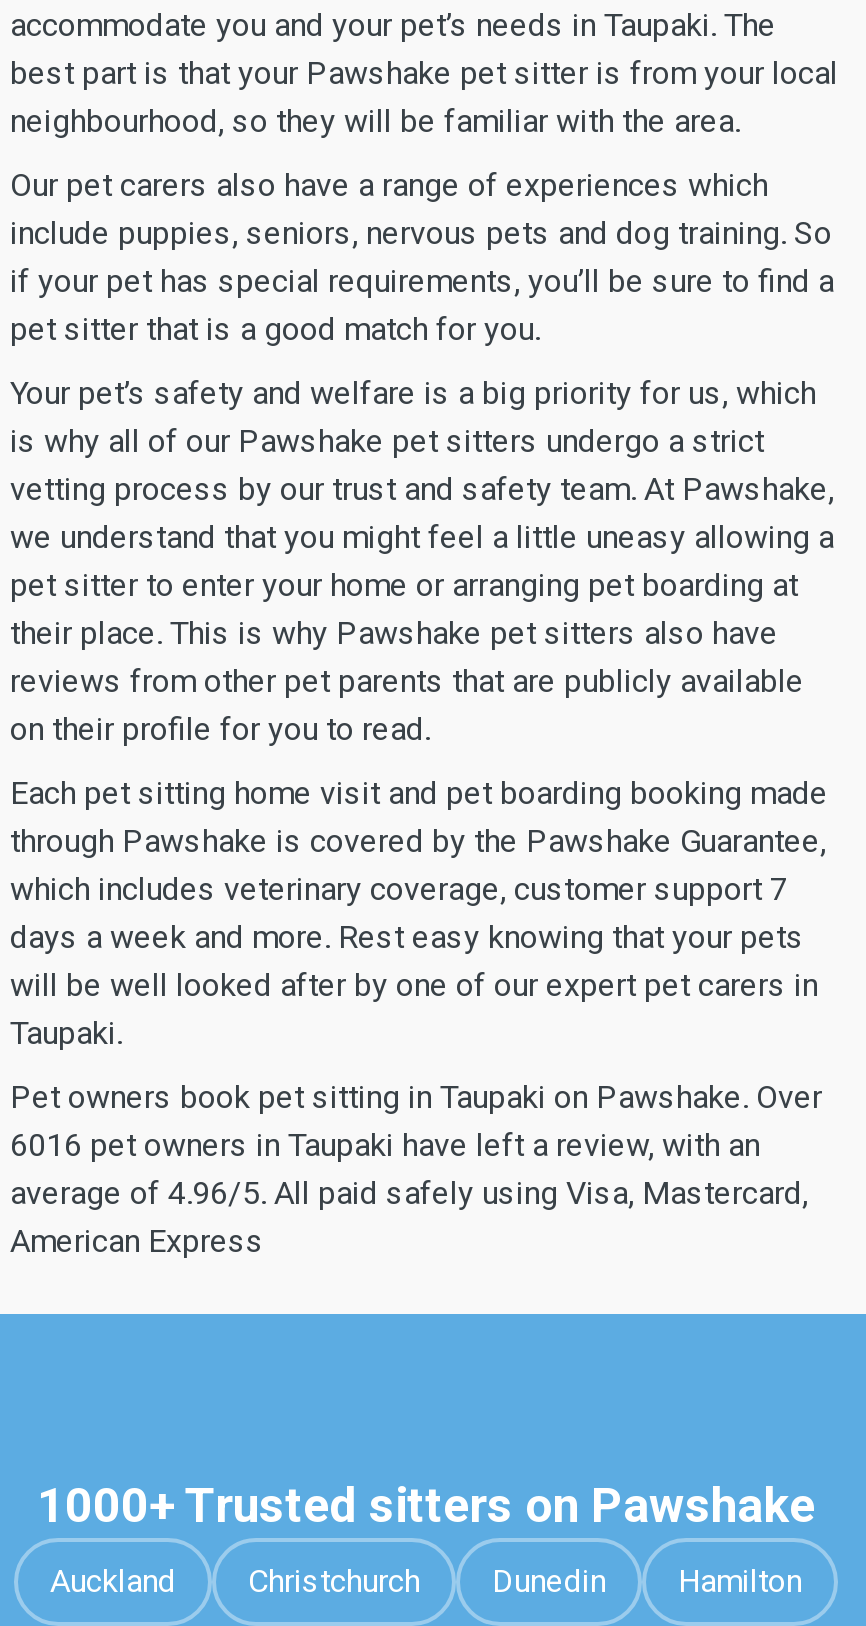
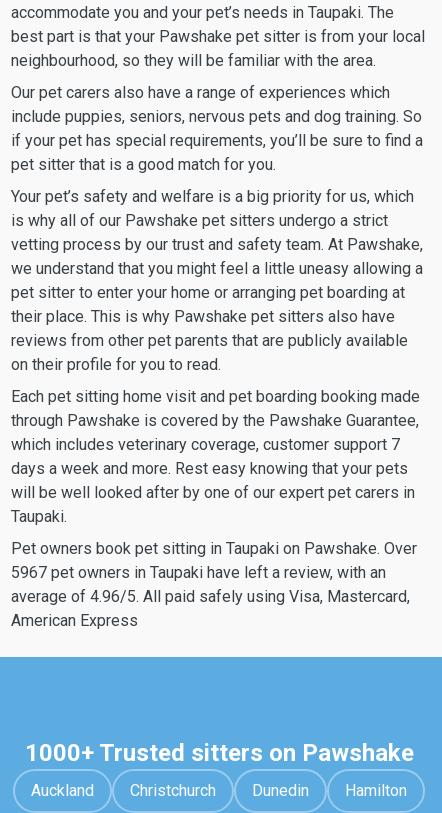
[10,1126,760,1164] 6016 pet owners in Taupaki have left a review, with an -> [11,563,386,582] 5967 pet owners in Taupaki have left a review, with an

